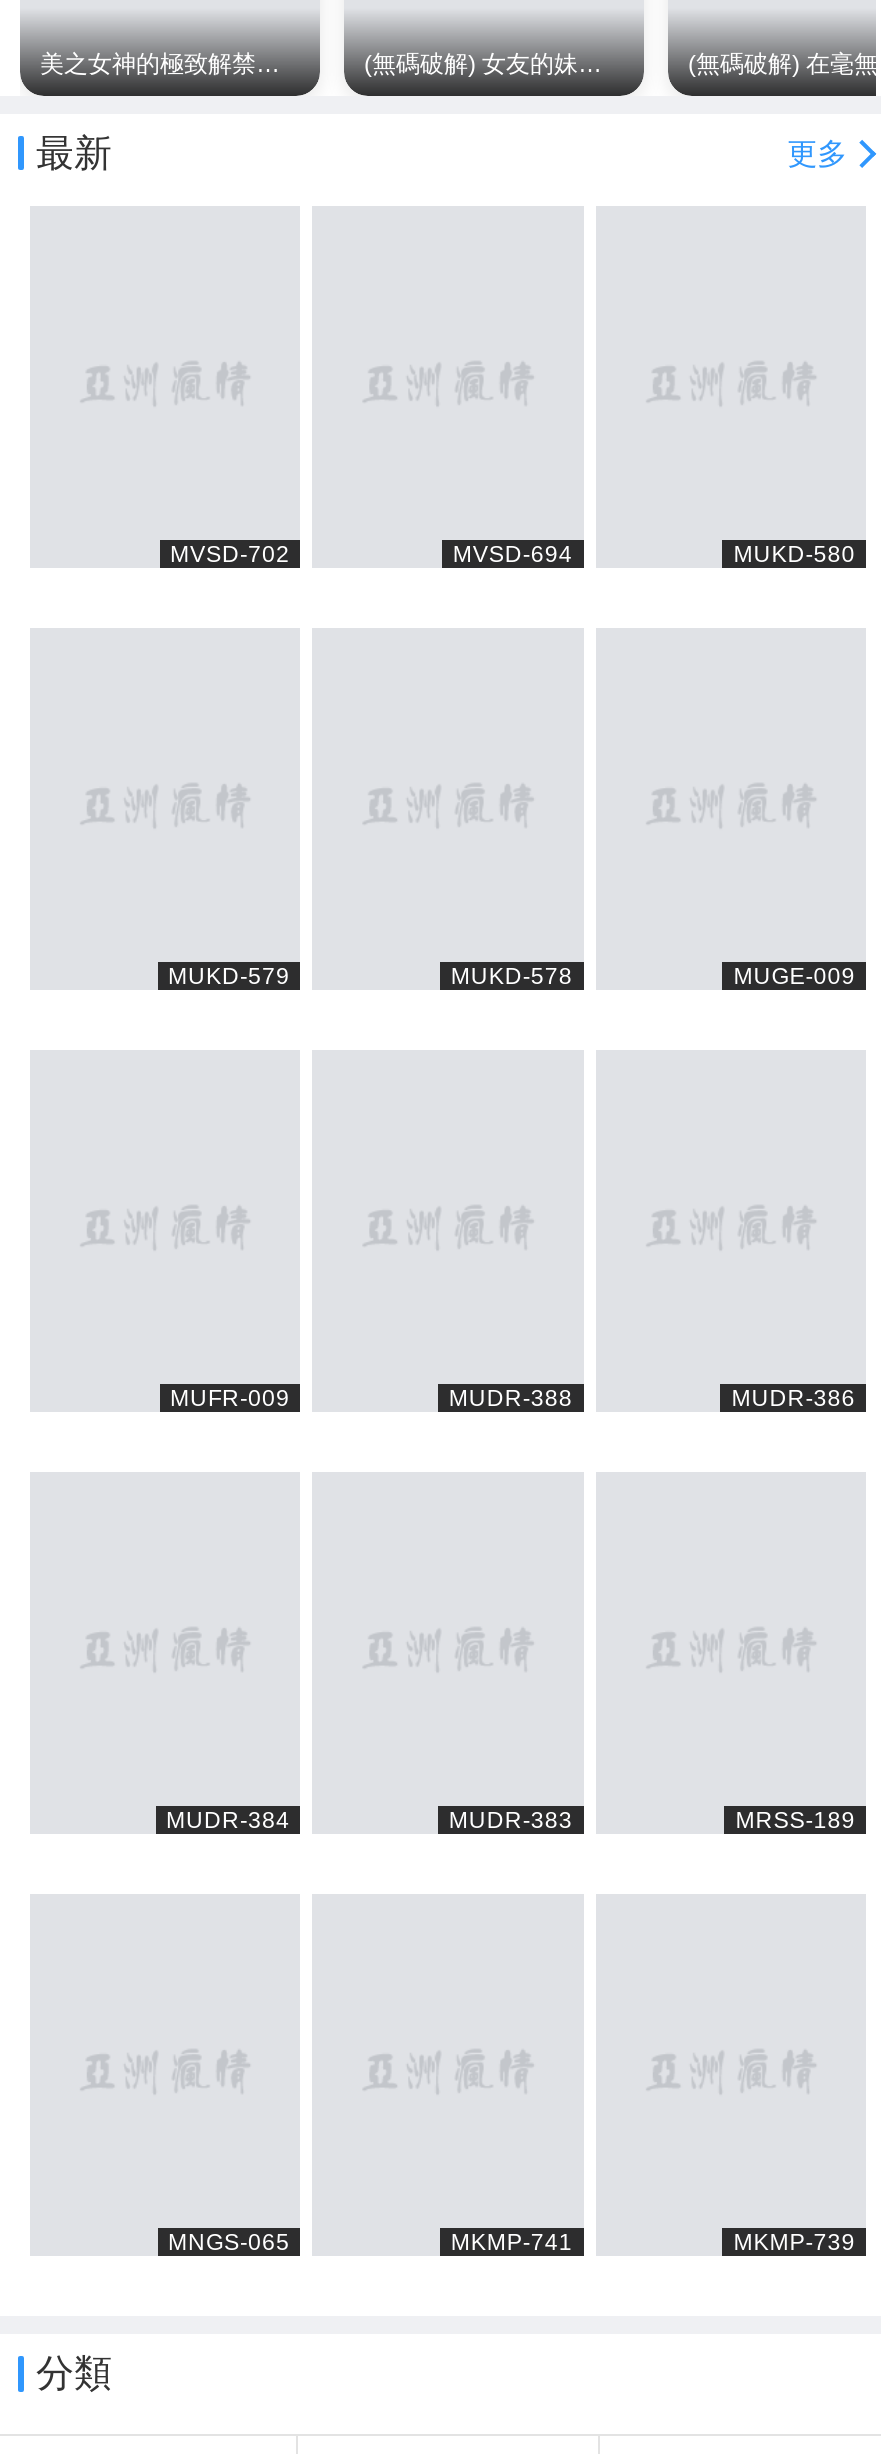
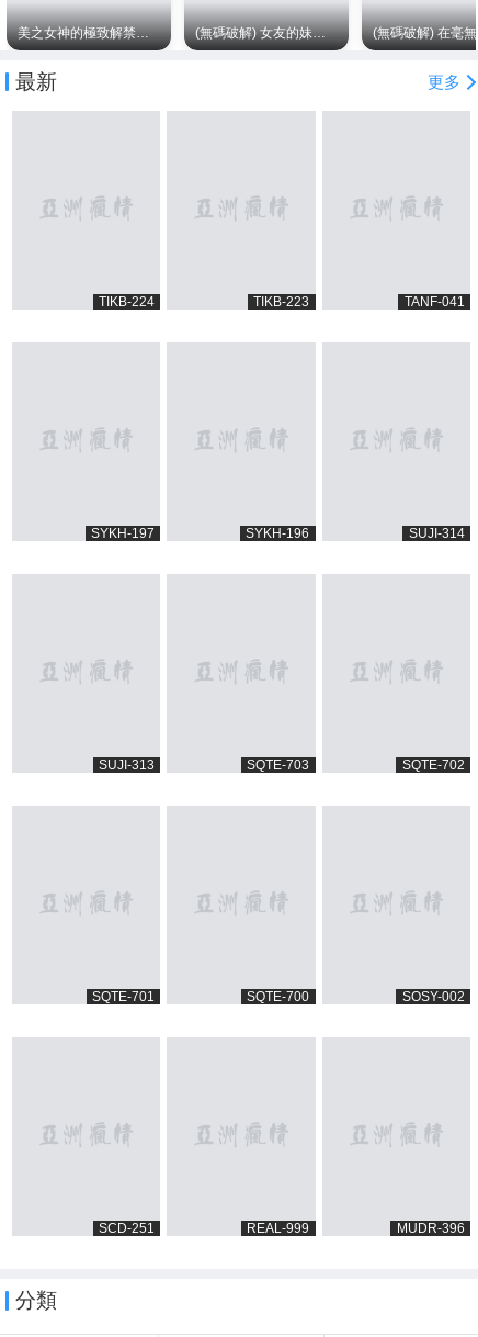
[170,540,855,566] MVSD-702 | MVSD-694 | MUKD-580 -> [99,294,465,308] TIKB-224 | TIKB-223 | TANF-041
[168,962,855,988] MUKD-579 | MUKD-578 | MUGE-009 -> [91,526,465,540] SYKH-197 | SYKH-196 | SUJI-314
[170,1384,855,1410] MUFR-009 | MUDR-388 | MUDR-386 -> [99,757,465,772] SUJI-313 | SQTE-703 | SQTE-702
[166,1806,855,1832] MUDR-384 | MUDR-383 | MRSS-189 -> [92,989,465,1003] SQTE-701 | SQTE-700 | SOSY-002
[168,2228,855,2254] MNGS-065 | MKMP-741 | MKMP-739 -> [99,1220,465,1235] SCD-251 | REAL-999 | MUDR-396

